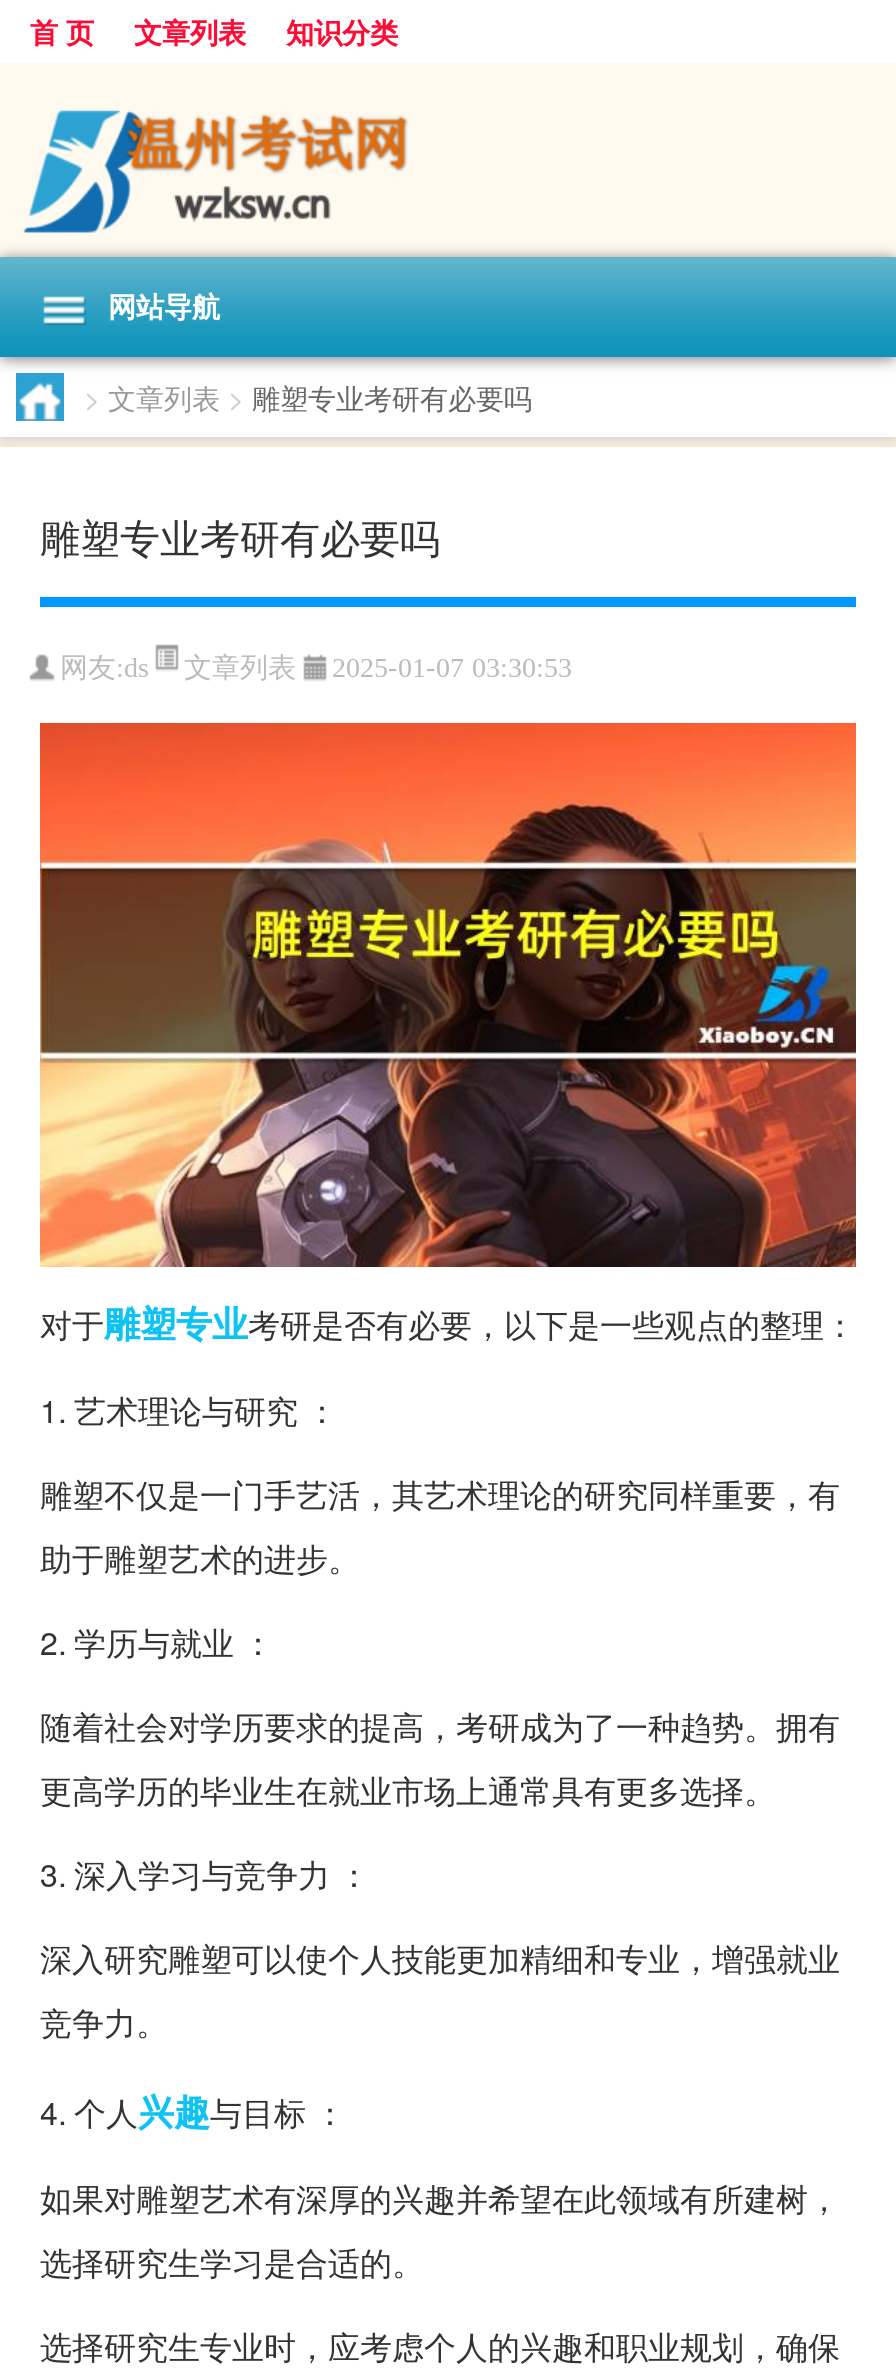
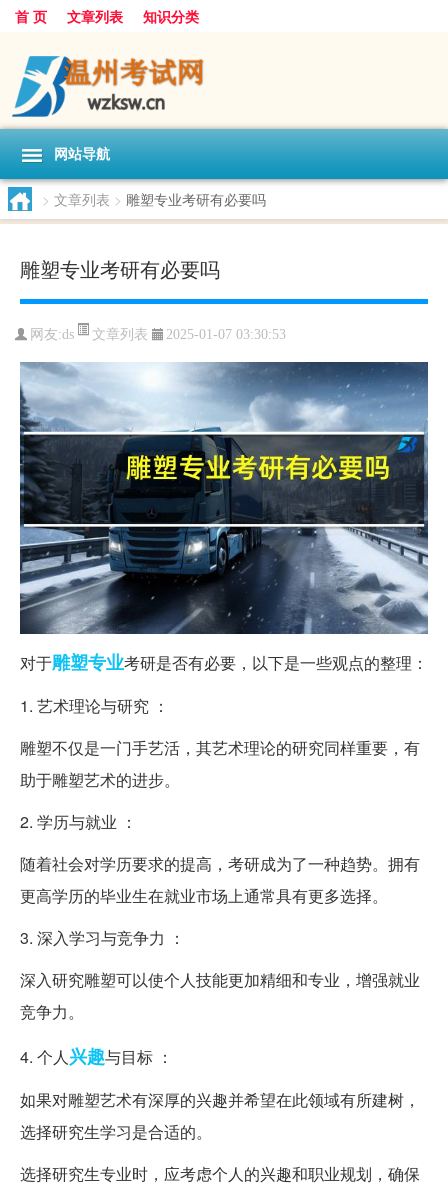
[38,721,858,1269] [image] -> [19,361,429,635] [image]

